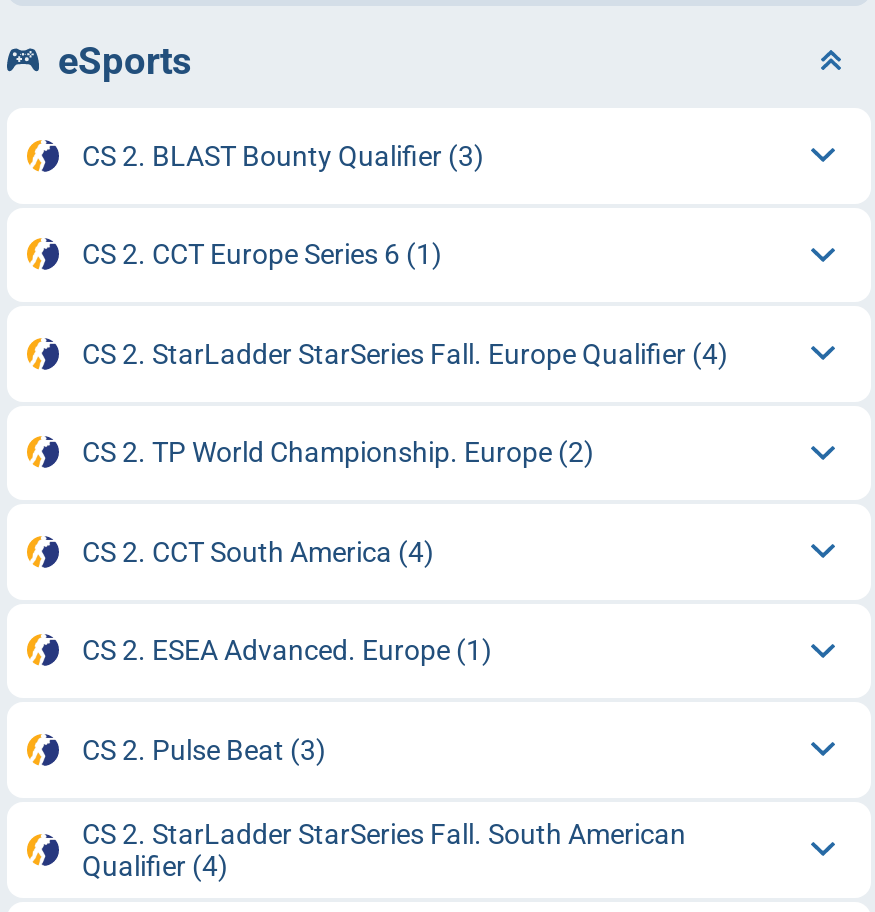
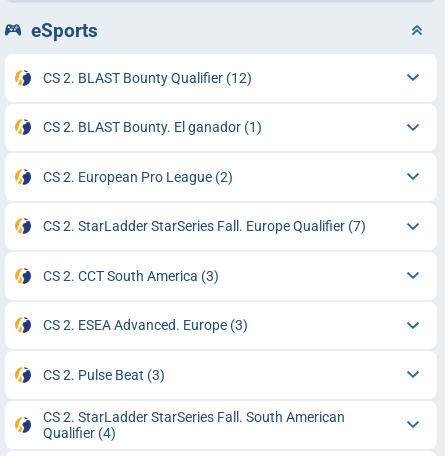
[82,140,484,172] CS 2. BLAST Bounty Qualifier (3) -> [42,70,251,86] CS 2. BLAST Bounty Qualifier (12)
[82,238,442,270] CS 2. CCT Europe Series 6 (1) -> [42,119,261,135] CS 2. BLAST Bounty. El ganador (1)
[82,338,728,370] CS 2. StarLadder StarSeries Fall. Europe Qualifier (4) -> [42,169,232,185] CS 2. European Pro League (2)
[82,436,594,468] CS 2. TP World Championship. Europe (2) -> [42,218,365,234] CS 2. StarLadder StarSeries Fall. Europe Qualifier (7)
[82,536,434,568] CS 2. CCT South America (4) -> [42,268,218,284] CS 2. CCT South America (3)
[82,634,492,666] CS 2. ESEA Advanced. Europe (1) -> [42,317,247,333] CS 2. ESEA Advanced. Europe (3)

